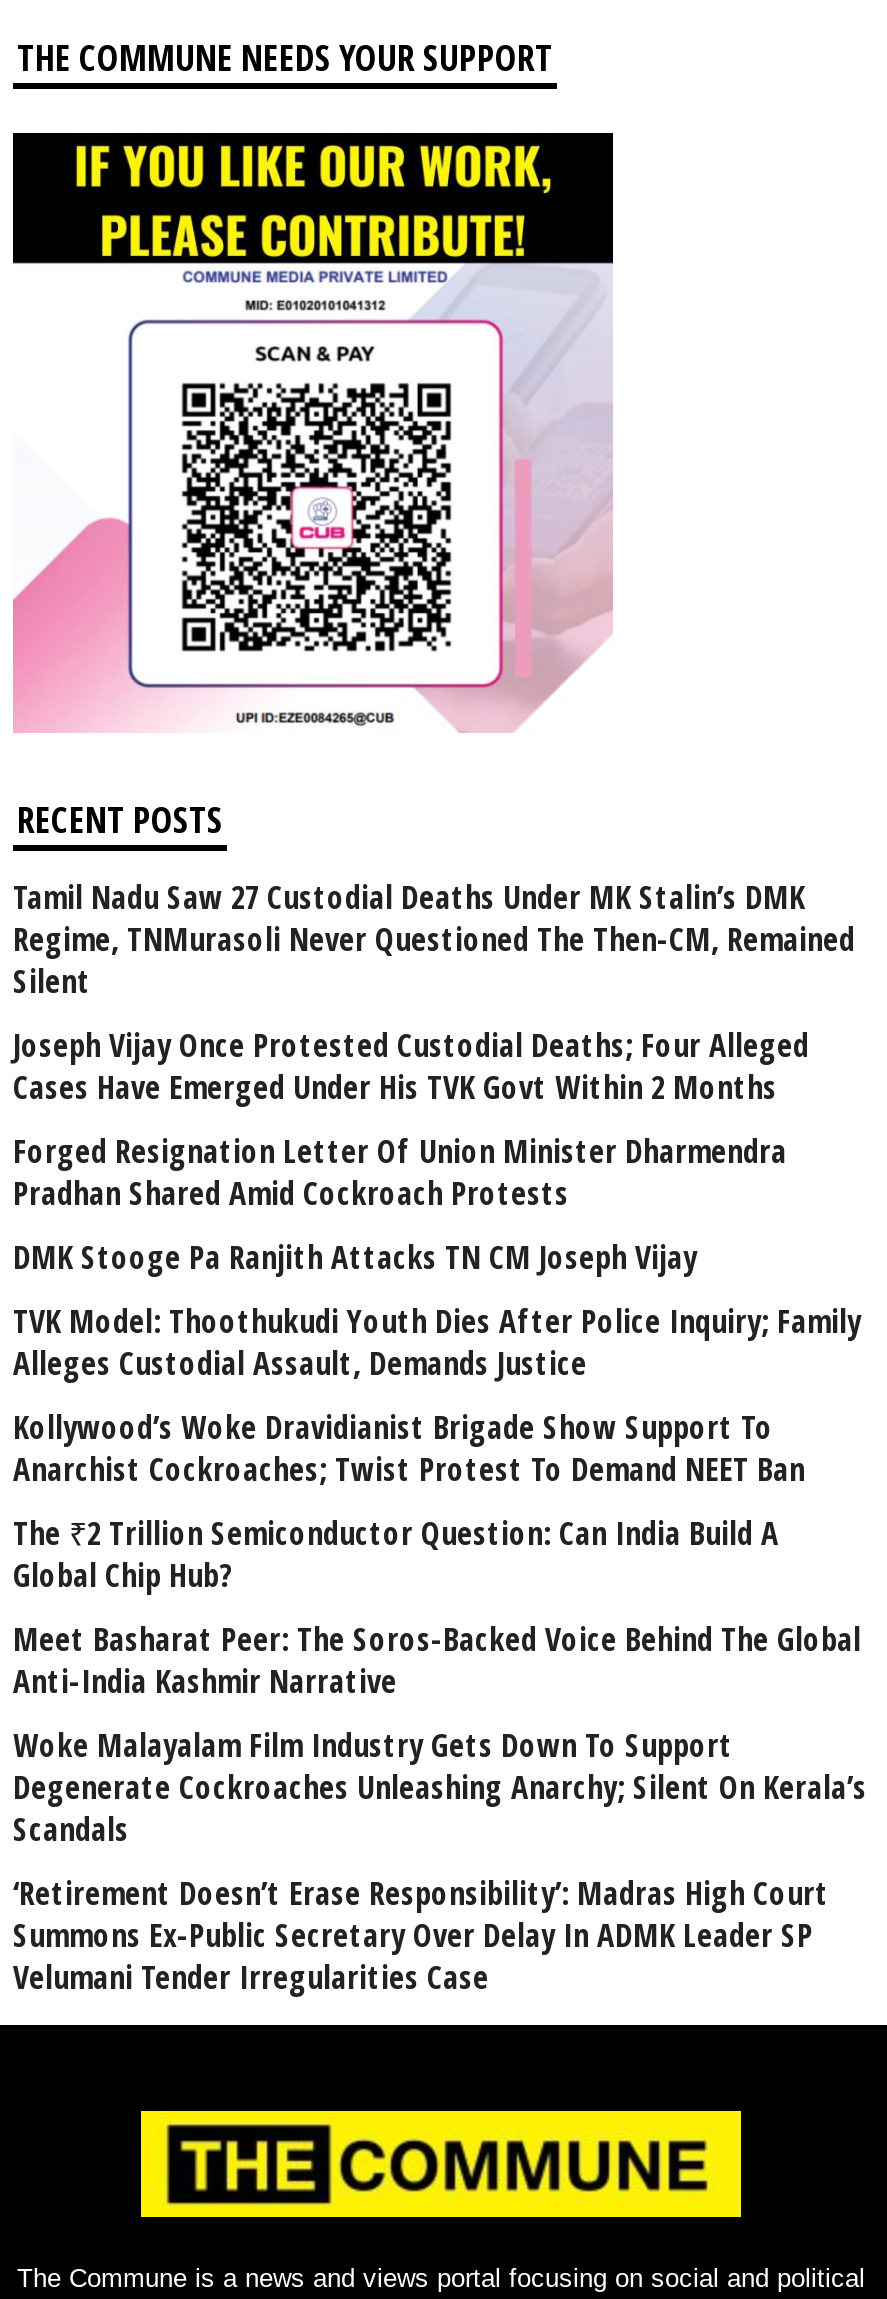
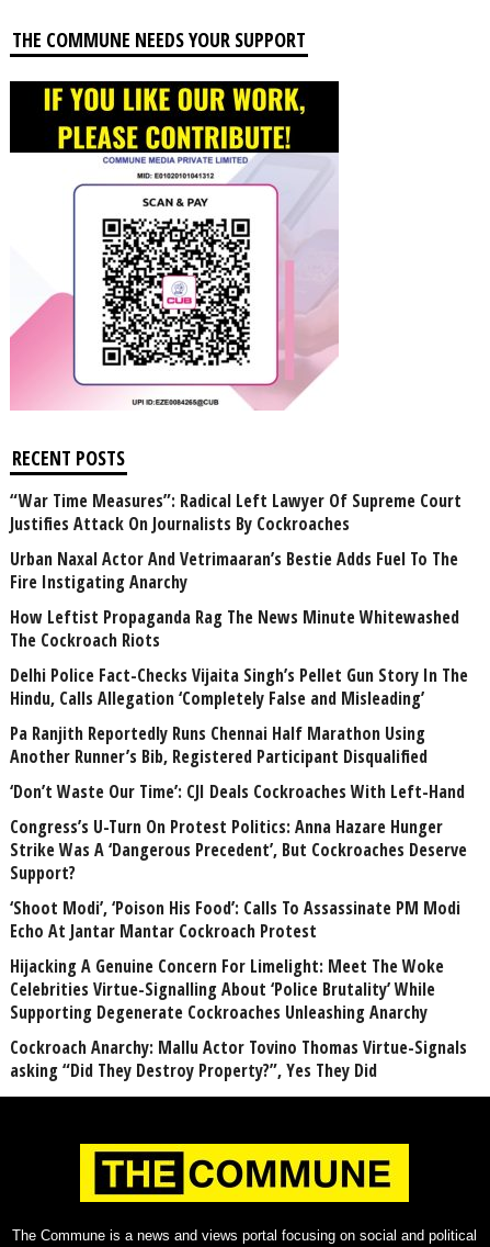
[13,874,855,1002] Tamil Nadu Saw 27 Custodial Deaths Under MK Stalin’s DMK | Regime, TNMurasoli Never Questioned The Then-CM, Remained | Silent -> [10,488,461,535] “War Time Measures”: Radical Left Lawyer Of Supreme Court | Justifies Attack On Journalists By Cockroaches
[13,1022,809,1108] Joseph Vijay Once Protested Custodial Deaths; Four Alleged | Cases Have Emerged Under His TVK Govt Within 2 Months -> [10,546,458,593] Urban Naxal Actor And Vetrimaaran’s Bestie Adds Fuel To The | Fire Instigating Anarchy
[13,1128,787,1214] Forged Resignation Letter Of Union Minister Dharmendra | Pradhan Shared Amid Cockroach Protests -> [10,604,459,651] How Leftist Propaganda Rag The News Minute Whitewashed | The Cockroach Riots
[13,1234,697,1278] DMK Stooge Pa Ranjith Attacks TN CM Joseph Vijay -> [10,662,468,710] Delhi Police Fact-Checks Vijaita Singh’s Pellet Gun Story In The | Hindu, Calls Allegation ‘Completely False and Misleading’
[13,1298,861,1384] TVK Model: Thoothukudi Youth Dies After Police Inquiry; Family | Alleges Custodial Assault, Demands Justice -> [10,721,428,768] Pa Ranjith Reportedly Runs Chennai Half Marathon Using | Another Runner’s Bib, Registered Participant Disqualified
[13,1404,805,1490] Kollywood’s Woke Dravidianist Brigade Show Support To | Anarchist Cockroaches; Twist Protest To Demand NEET Ban -> [10,779,465,803] ‘Don’t Waste Our Time’: CJI Deals Cockroaches With Left-Hand
[13,1510,779,1596] The ₹2 Trillion Semiconductor Question: Can India Build A | Global Chip Hub? -> [10,814,467,884] Congress’s U-Turn On Protest Politics: Anna Hazare Hunger | Strike Was A ‘Dangerous Precedent’, But Cockroaches Deserve | Support?
[13,1616,861,1702] Meet Basharat Peer: The Soros-Backed Voice Behind The Global | Anti-India Kashmir Narrative -> [10,895,460,942] ‘Shoot Modi’, ‘Poison His Food’: Calls To Assassinate PM Modi | Echo At Jantar Mantar Cockroach Protest
[13,1722,867,1850] Woke Malayalam Film Industry Gets Down To Support | Degenerate Cockroaches Unleashing Anarchy; Silent On Kerala’s | Scandals -> [10,953,444,1024] Hijacking A Genuine Concern For Limelight: Meet The Woke | Celebrities Virtue-Signalling About ‘Police Brutality’ While | Supporting Degenerate Cockroaches Unleashing Anarchy
[13,1870,829,1998] ‘Retirement Doesn’t Erase Responsibility’: Madras High Court | Summons Ex-Public Secretary Over Delay In ADMK Leader SP | Velumani Tender Irregularities Case -> [10,1035,467,1082] Cockroach Anarchy: Mallu Actor Tovino Thomas Virtue-Signals | asking “Did They Destroy Property?”, Yes They Did

